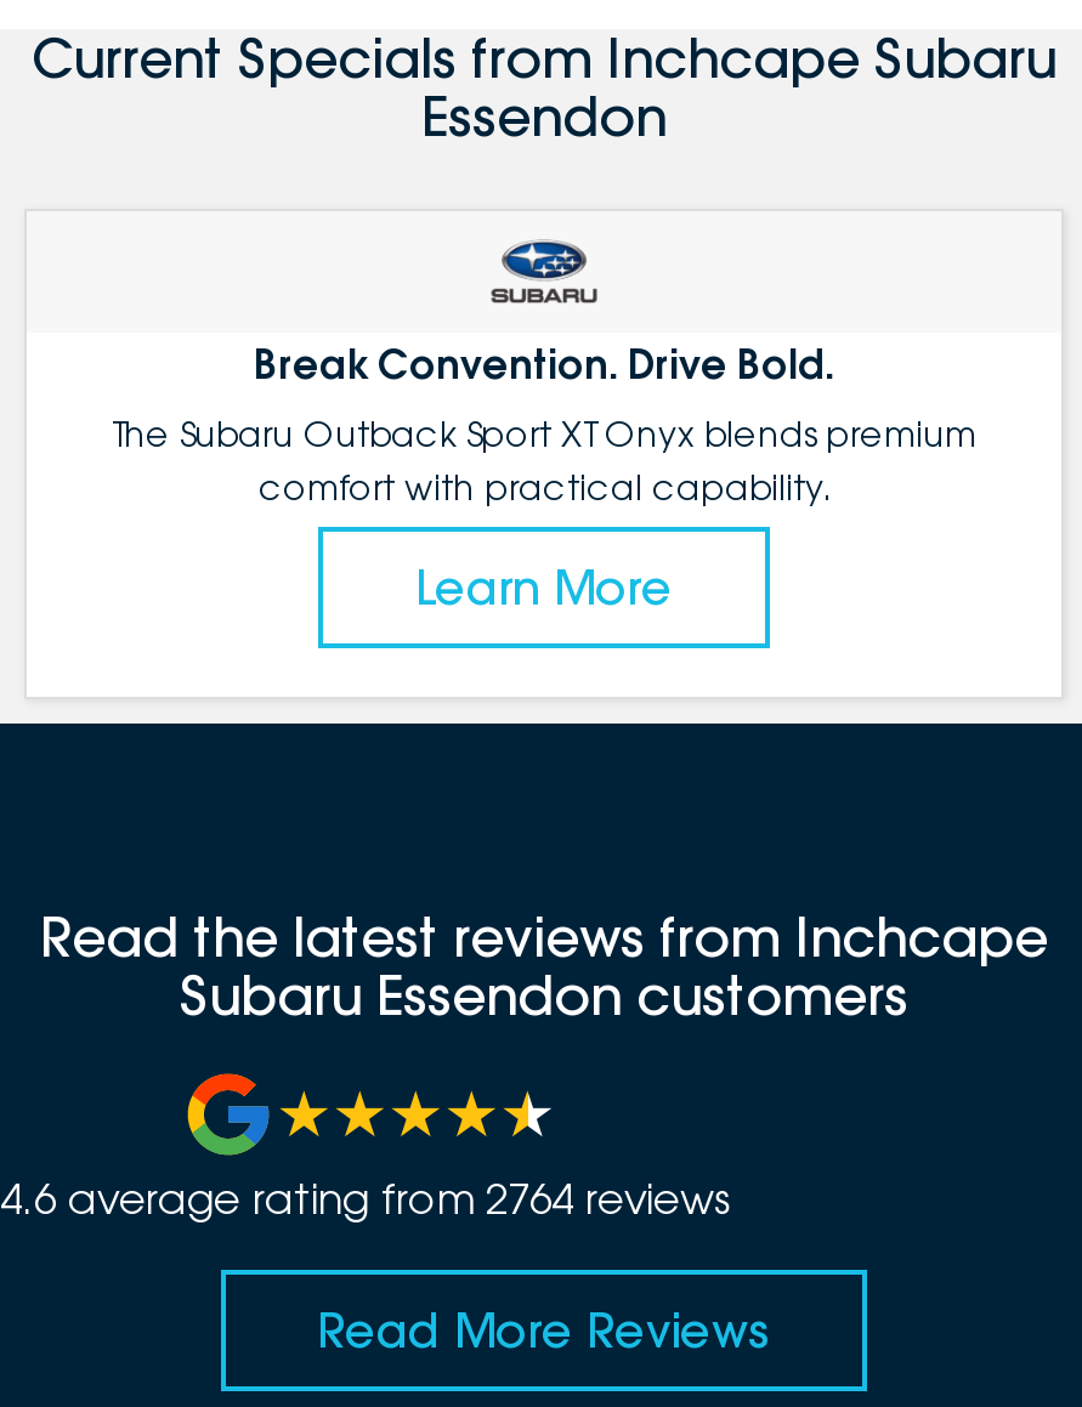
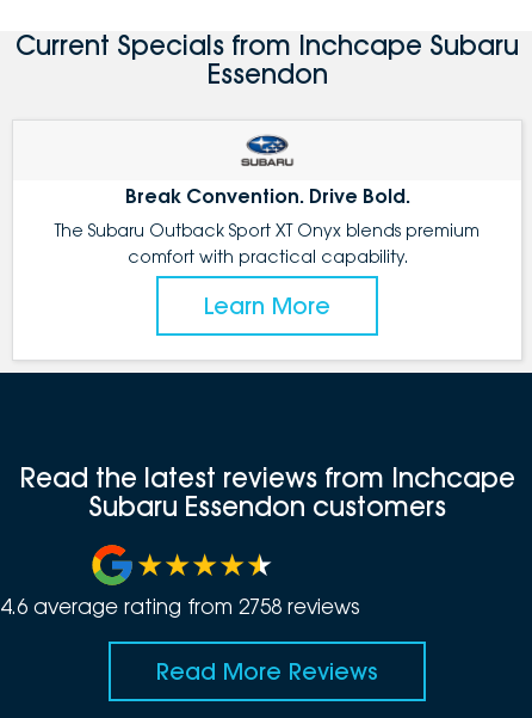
[0,1173,733,1224] 4.6 average rating from 2764 reviews -> [0,594,360,619] 4.6 average rating from 2758 reviews

